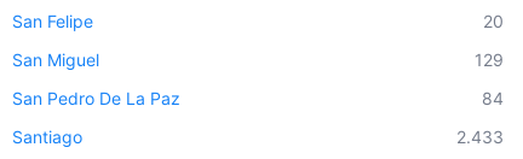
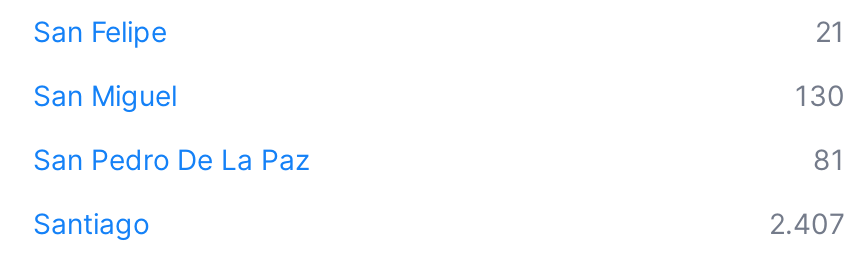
[483,10,504,31] 20 -> [815,13,845,47] 21
[475,49,504,69] 129 -> [795,77,845,111] 130
[482,87,504,108] 84 -> [813,141,845,175] 81
[456,126,504,146] 2.433 -> [769,205,845,239] 2.407

